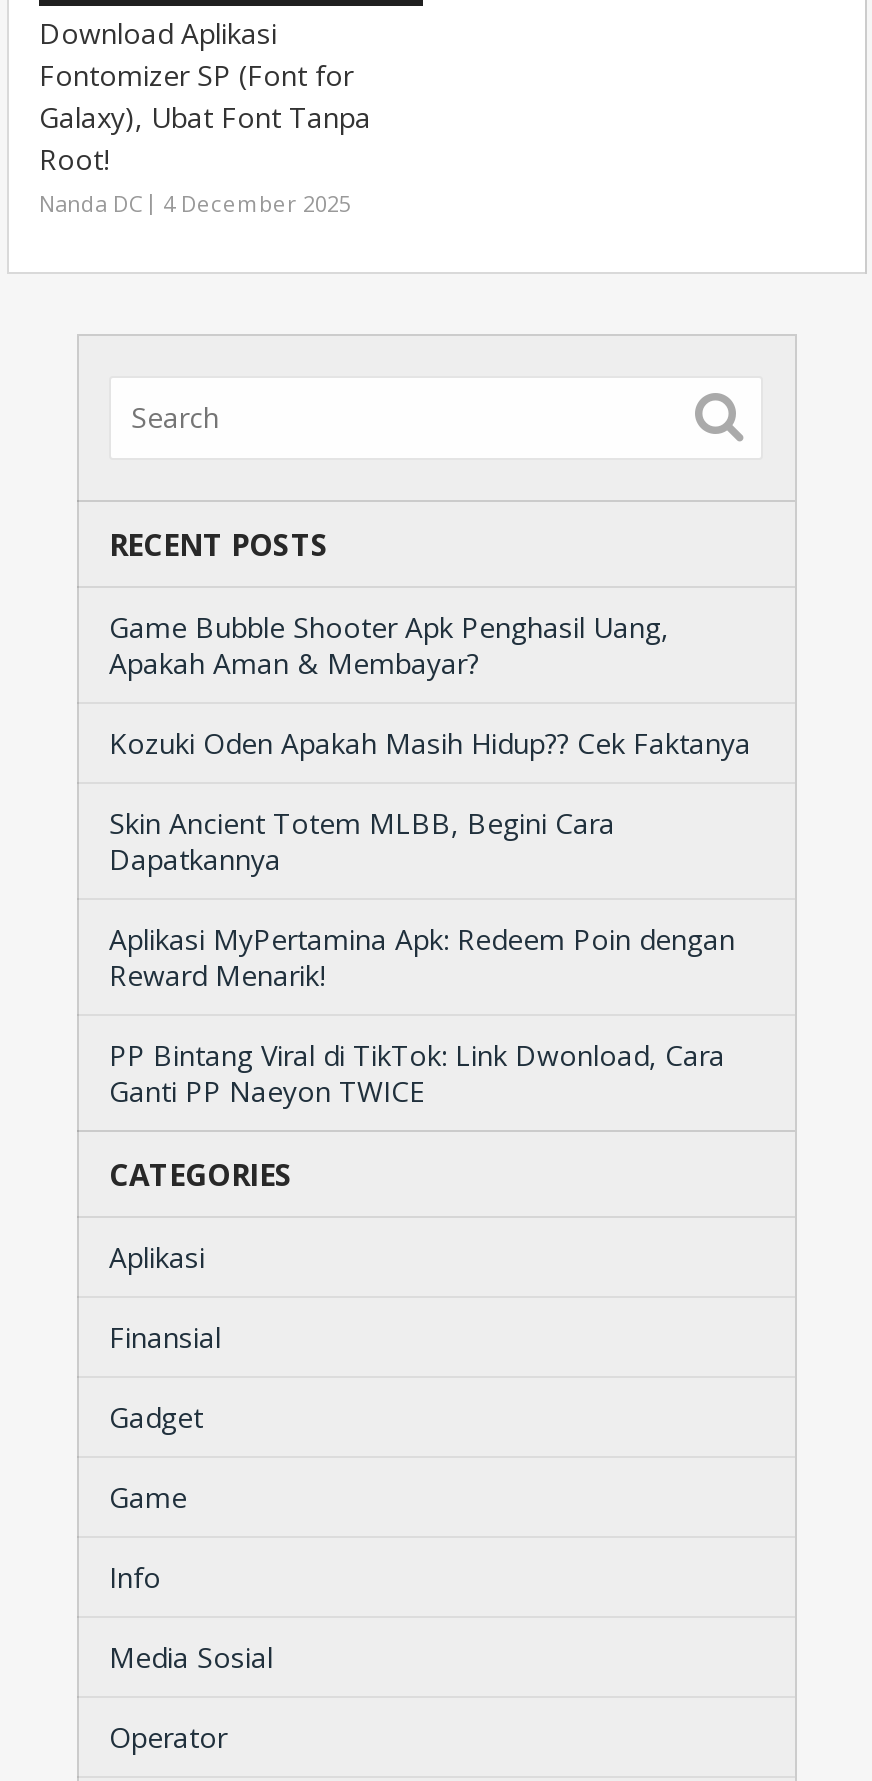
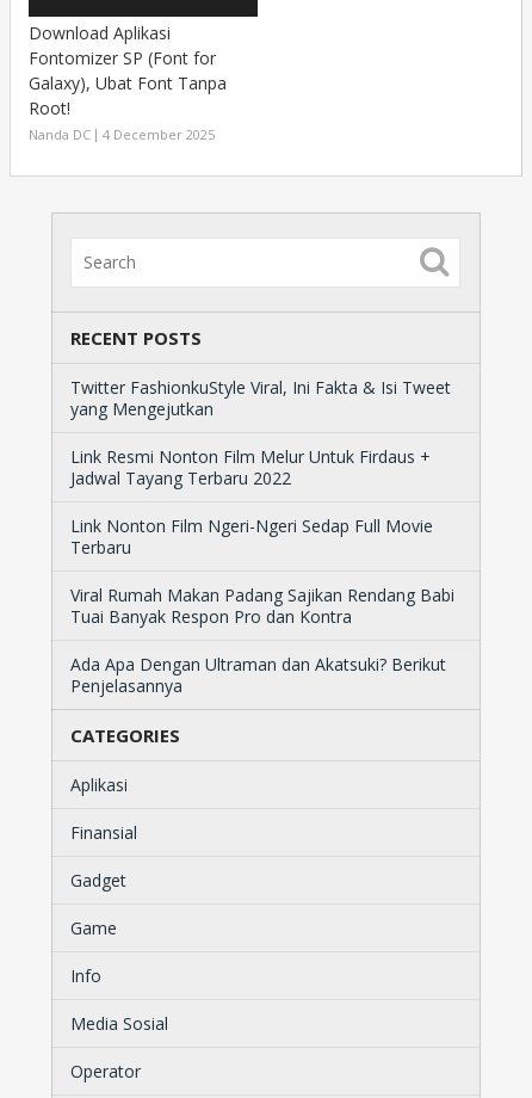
[109,609,669,683] Game Bubble Shooter Apk Penghasil Uang, | Apakah Aman & Membayar? -> [70,376,451,421] Twitter FashionkuStyle Viral, Ini Fakta & Isi Tweet | yang Mengejutkan
[109,725,751,763] Kozuki Oden Apakah Masih Hidup?? Cek Faktanya -> [70,446,431,490] Link Resmi Nonton Film Melur Untuk Firdaus + | Jadwal Tayang Terbaru 2022
[109,805,615,879] Skin Ancient Totem MLBB, Begini Cara | Dapatkannya -> [70,515,433,559] Link Nonton Film Ngeri-Ngeri Sedap Full Movie | Terbaru
[109,921,735,995] Aplikasi MyPertamina Apk: Redeem Poin dengan | Reward Menarik! -> [70,584,454,628] Viral Rumah Makan Padang Sajikan Rendang Babi | Tuai Banyak Respon Pro dan Kontra
[109,1037,725,1111] PP Bintang Viral di TikTok: Link Dwonload, Cara | Ganti PP Naeyon TWICE -> [70,653,446,697] Ada Apa Dengan Ultraman dan Akatsuki? Berikut | Penjelasannya

